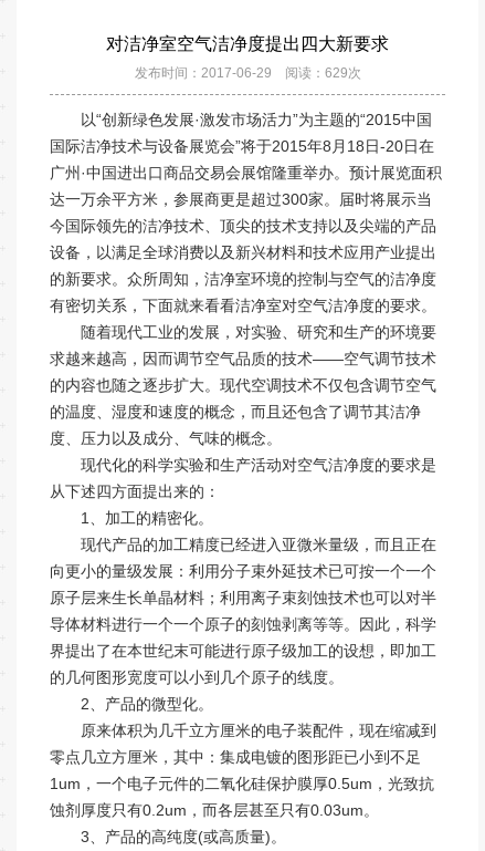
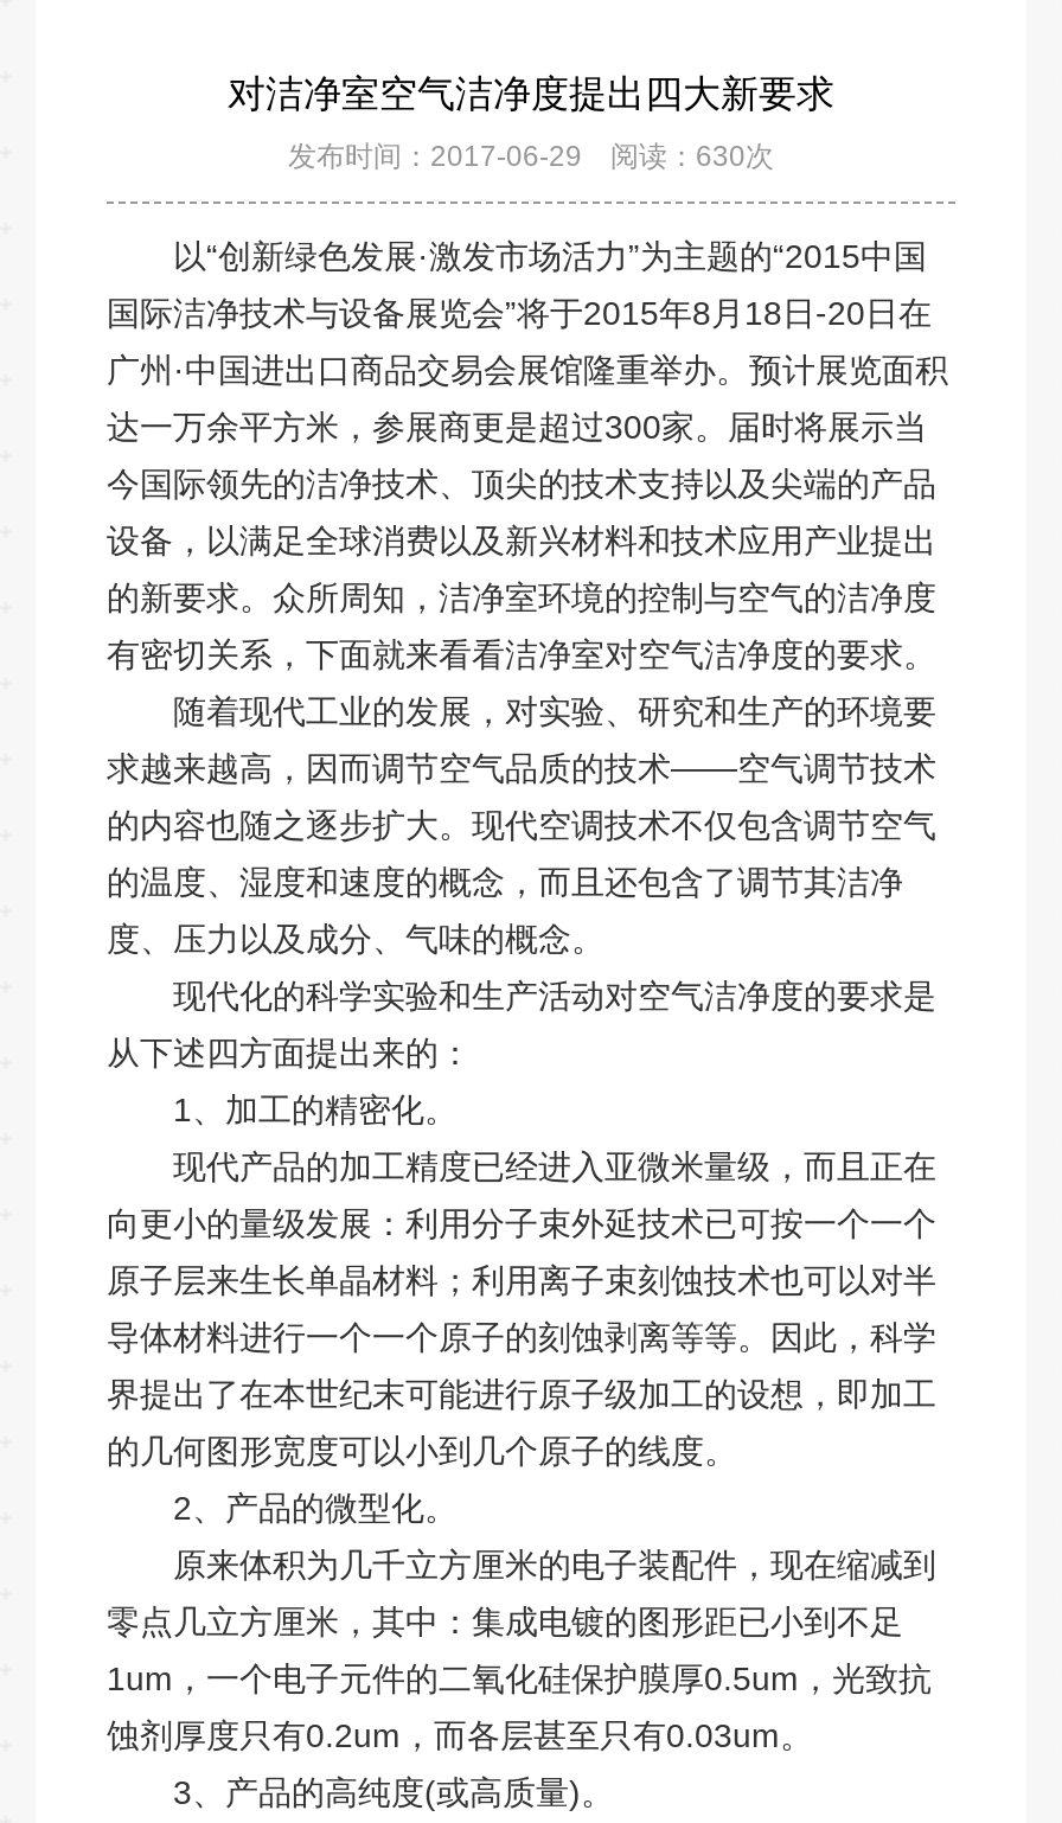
[134,65,361,80] 发布时间：2017-06-29 阅读：629次 -> [288,139,774,172] 发布时间：2017-06-29 阅读：630次

